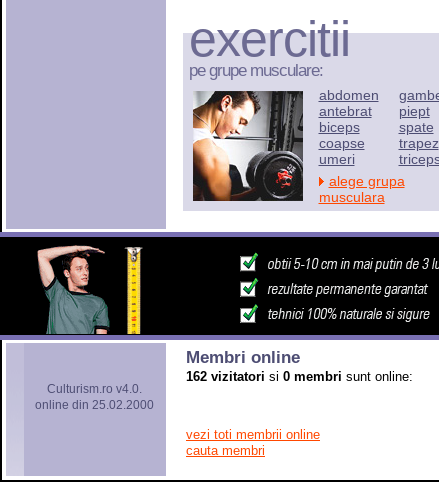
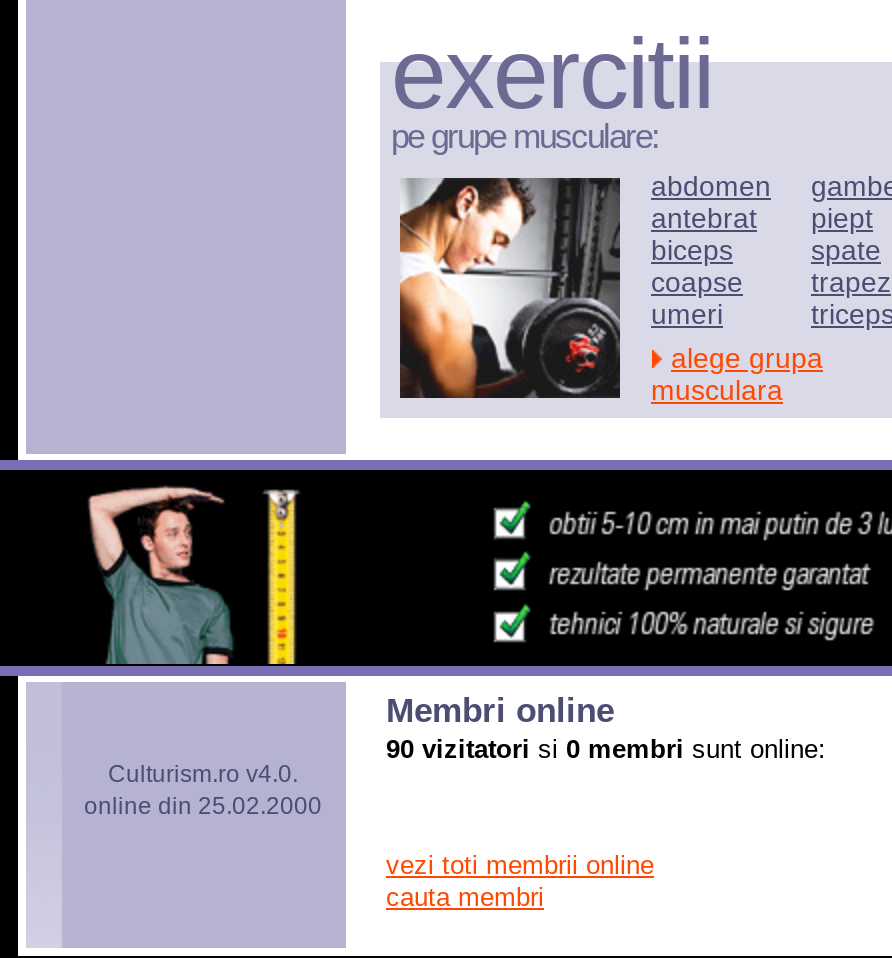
[186,369,413,384] 162 vizitatori si 0 membri sunt online: -> [386,734,826,764] 90 vizitatori si 0 membri sunt online:

